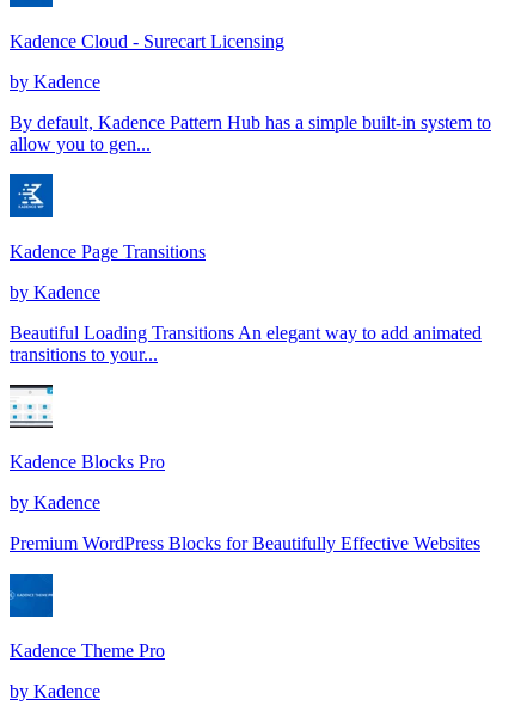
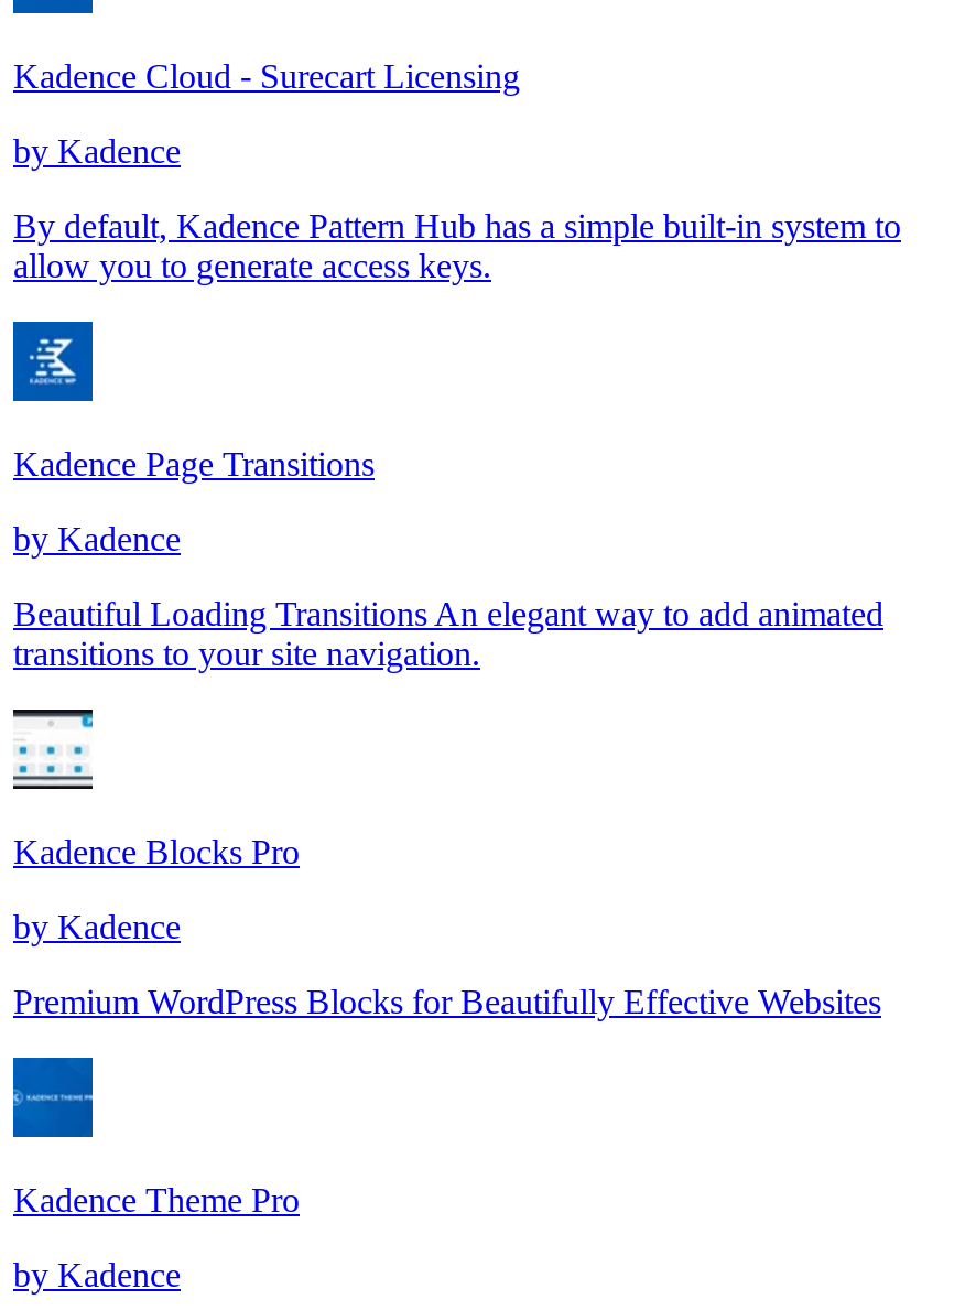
[10,133,151,154] allow you to gen... -> [13,246,491,284] allow you to generate access keys.
[10,344,158,364] transitions to your... -> [13,634,480,671] transitions to your site navigation.

